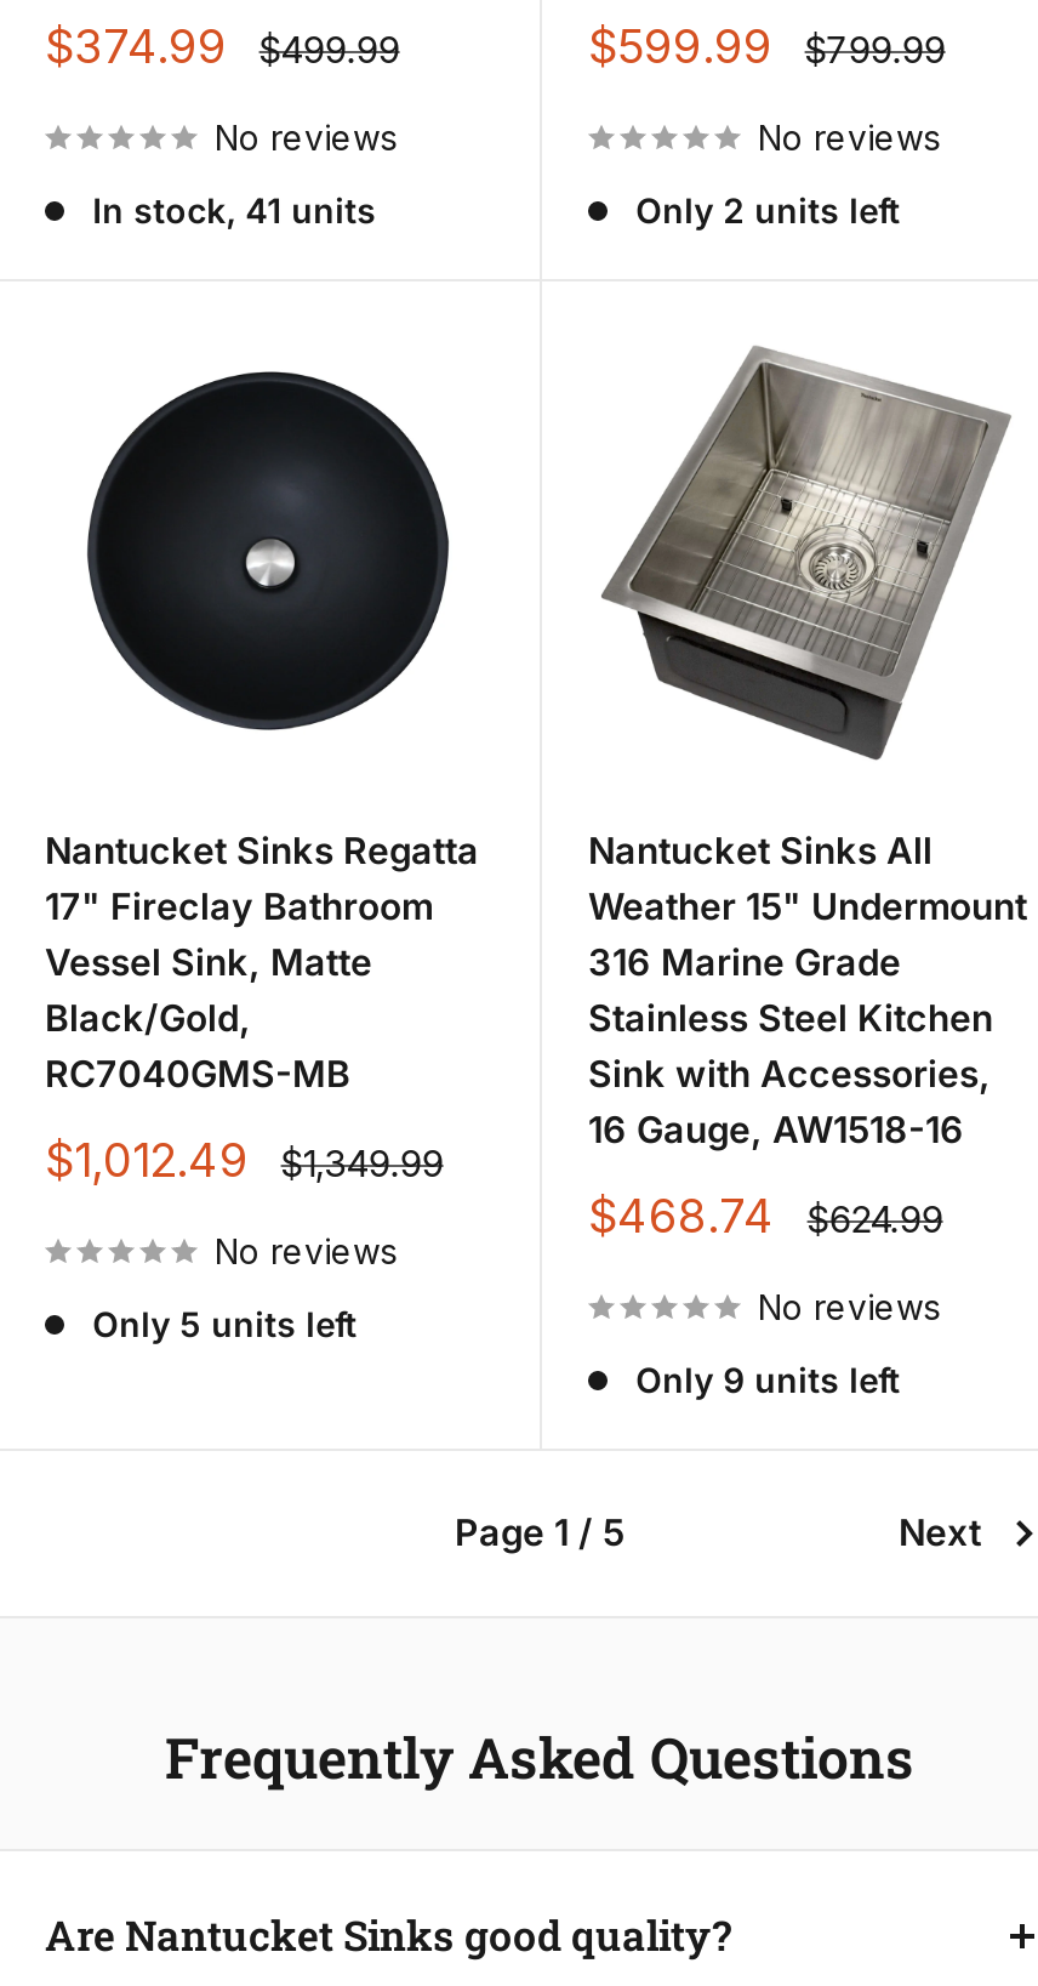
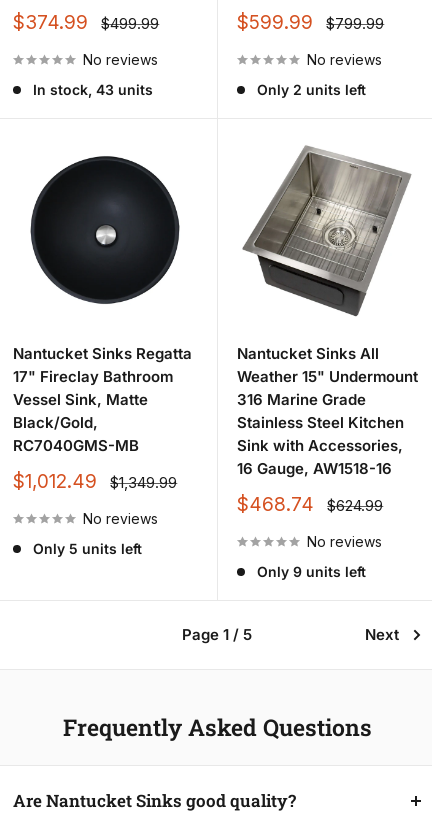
[92,189,376,231] In stock, 41 units -> [33,81,153,98] In stock, 43 units

